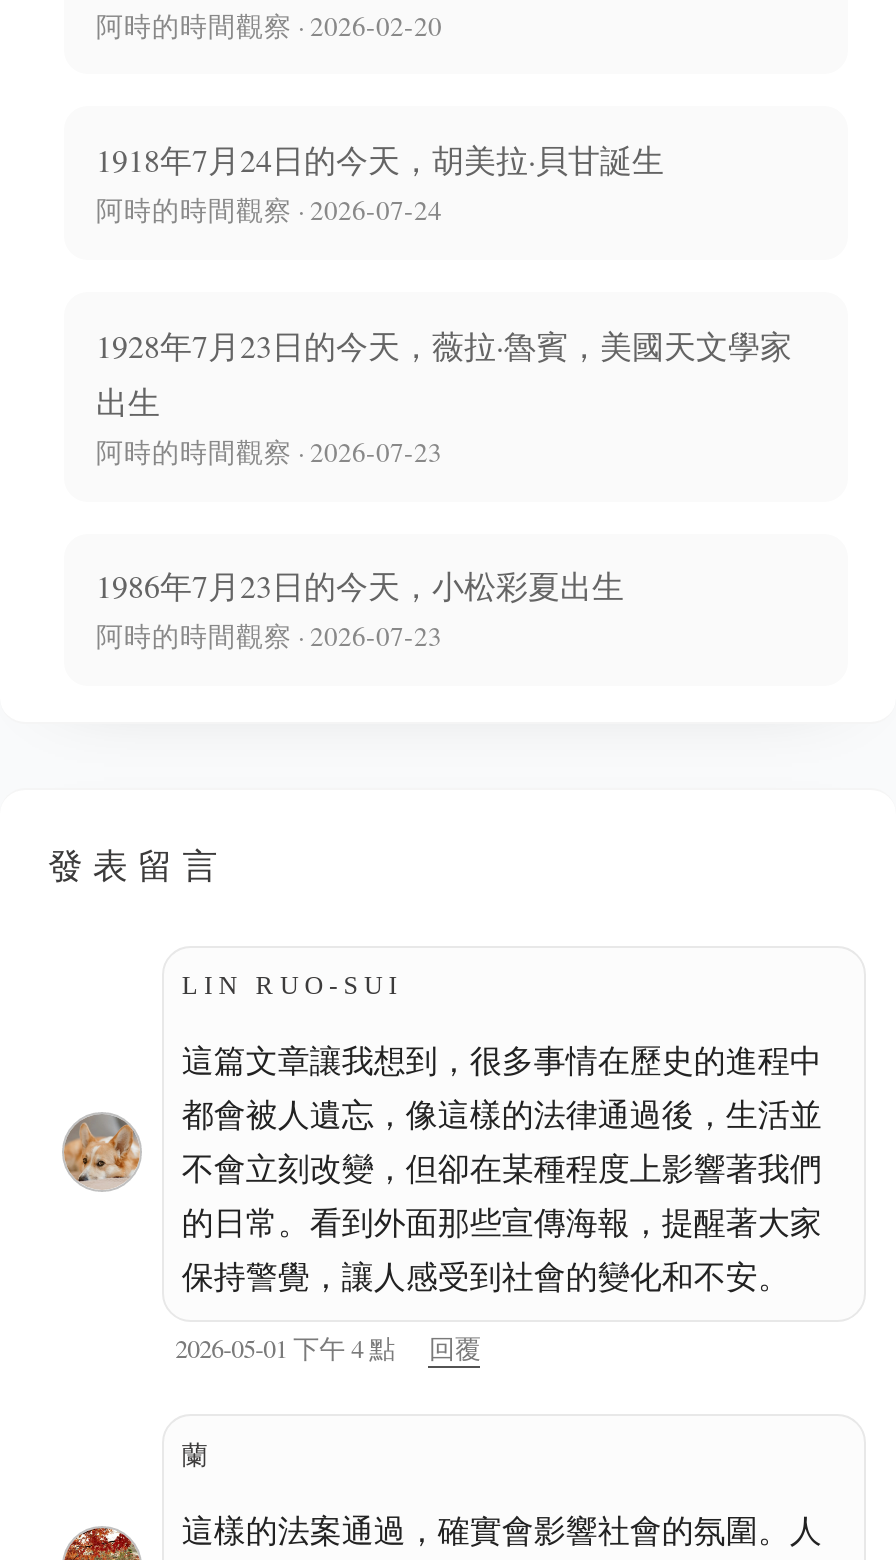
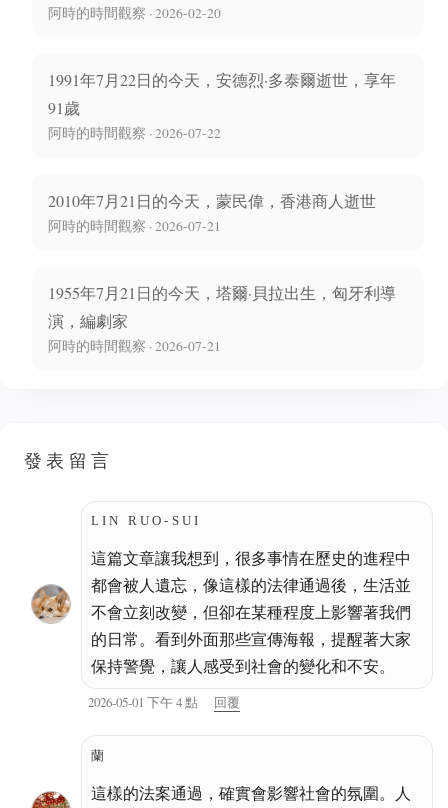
[96,138,664,228] 1918年7月24日的今天，胡美拉·貝甘誕生 | 阿時的時間觀察 · 2026-07-24 -> [48,69,396,142] 1991年7月22日的今天，安德烈·多泰爾逝世，享年 | 91歲 | 阿時的時間觀察 · 2026-07-22
[96,324,792,470] 1928年7月23日的今天，薇拉·魯賓，美國天文學家 | 出生 | 阿時的時間觀察 · 2026-07-23 -> [48,190,376,235] 2010年7月21日的今天，蒙民偉，香港商人逝世 | 阿時的時間觀察 · 2026-07-21
[96,565,624,655] 1986年7月23日的今天，小松彩夏出生 | 阿時的時間觀察 · 2026-07-23 -> [48,282,396,355] 1955年7月21日的今天，塔爾·貝拉出生，匈牙利導 | 演，編劇家 | 阿時的時間觀察 · 2026-07-21

